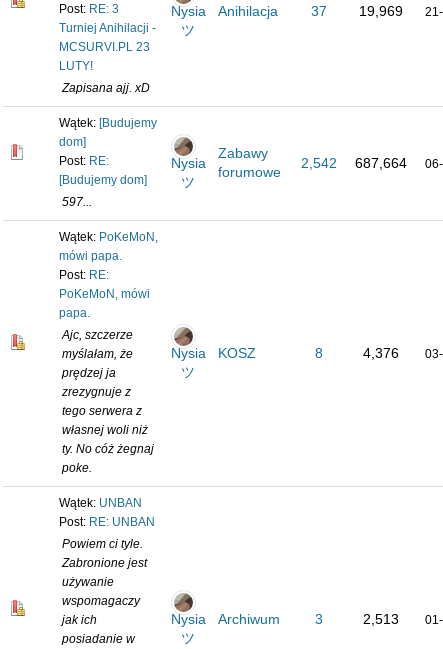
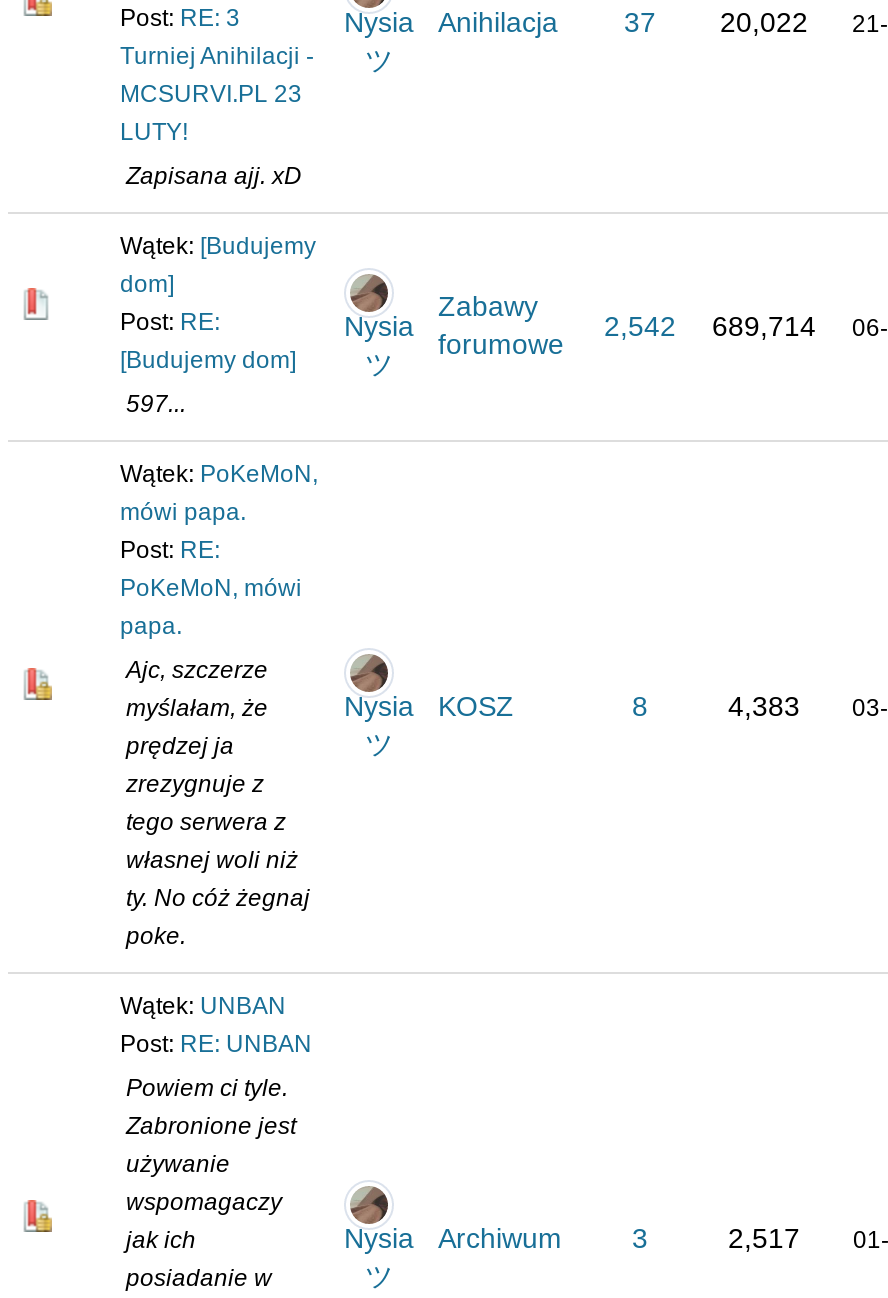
[359,3,403,19] 19,969 -> [720,6,808,38] 20,022
[355,155,407,171] 687,664 -> [712,310,816,342] 689,714
[363,345,399,361] 4,376 -> [728,690,800,722] 4,383
[363,611,399,627] 2,513 -> [728,1222,800,1254] 2,517

